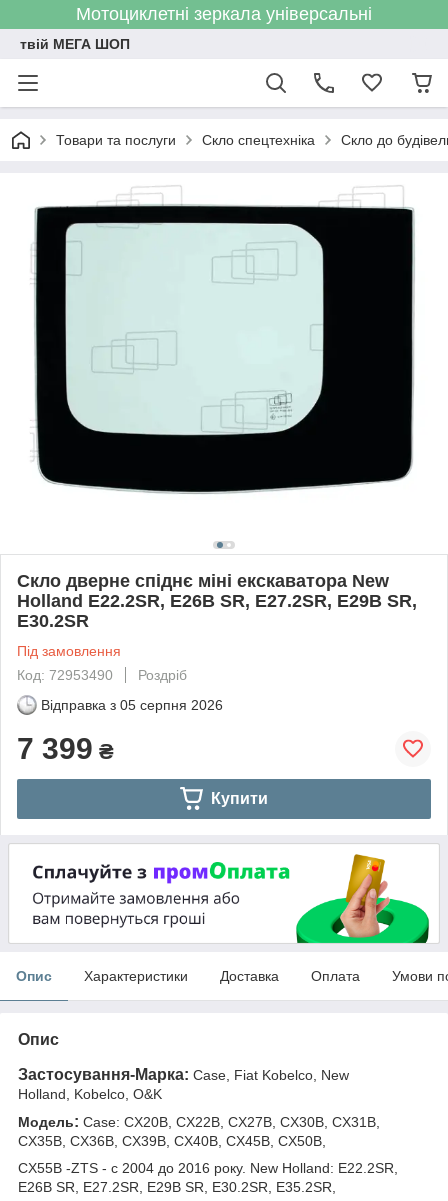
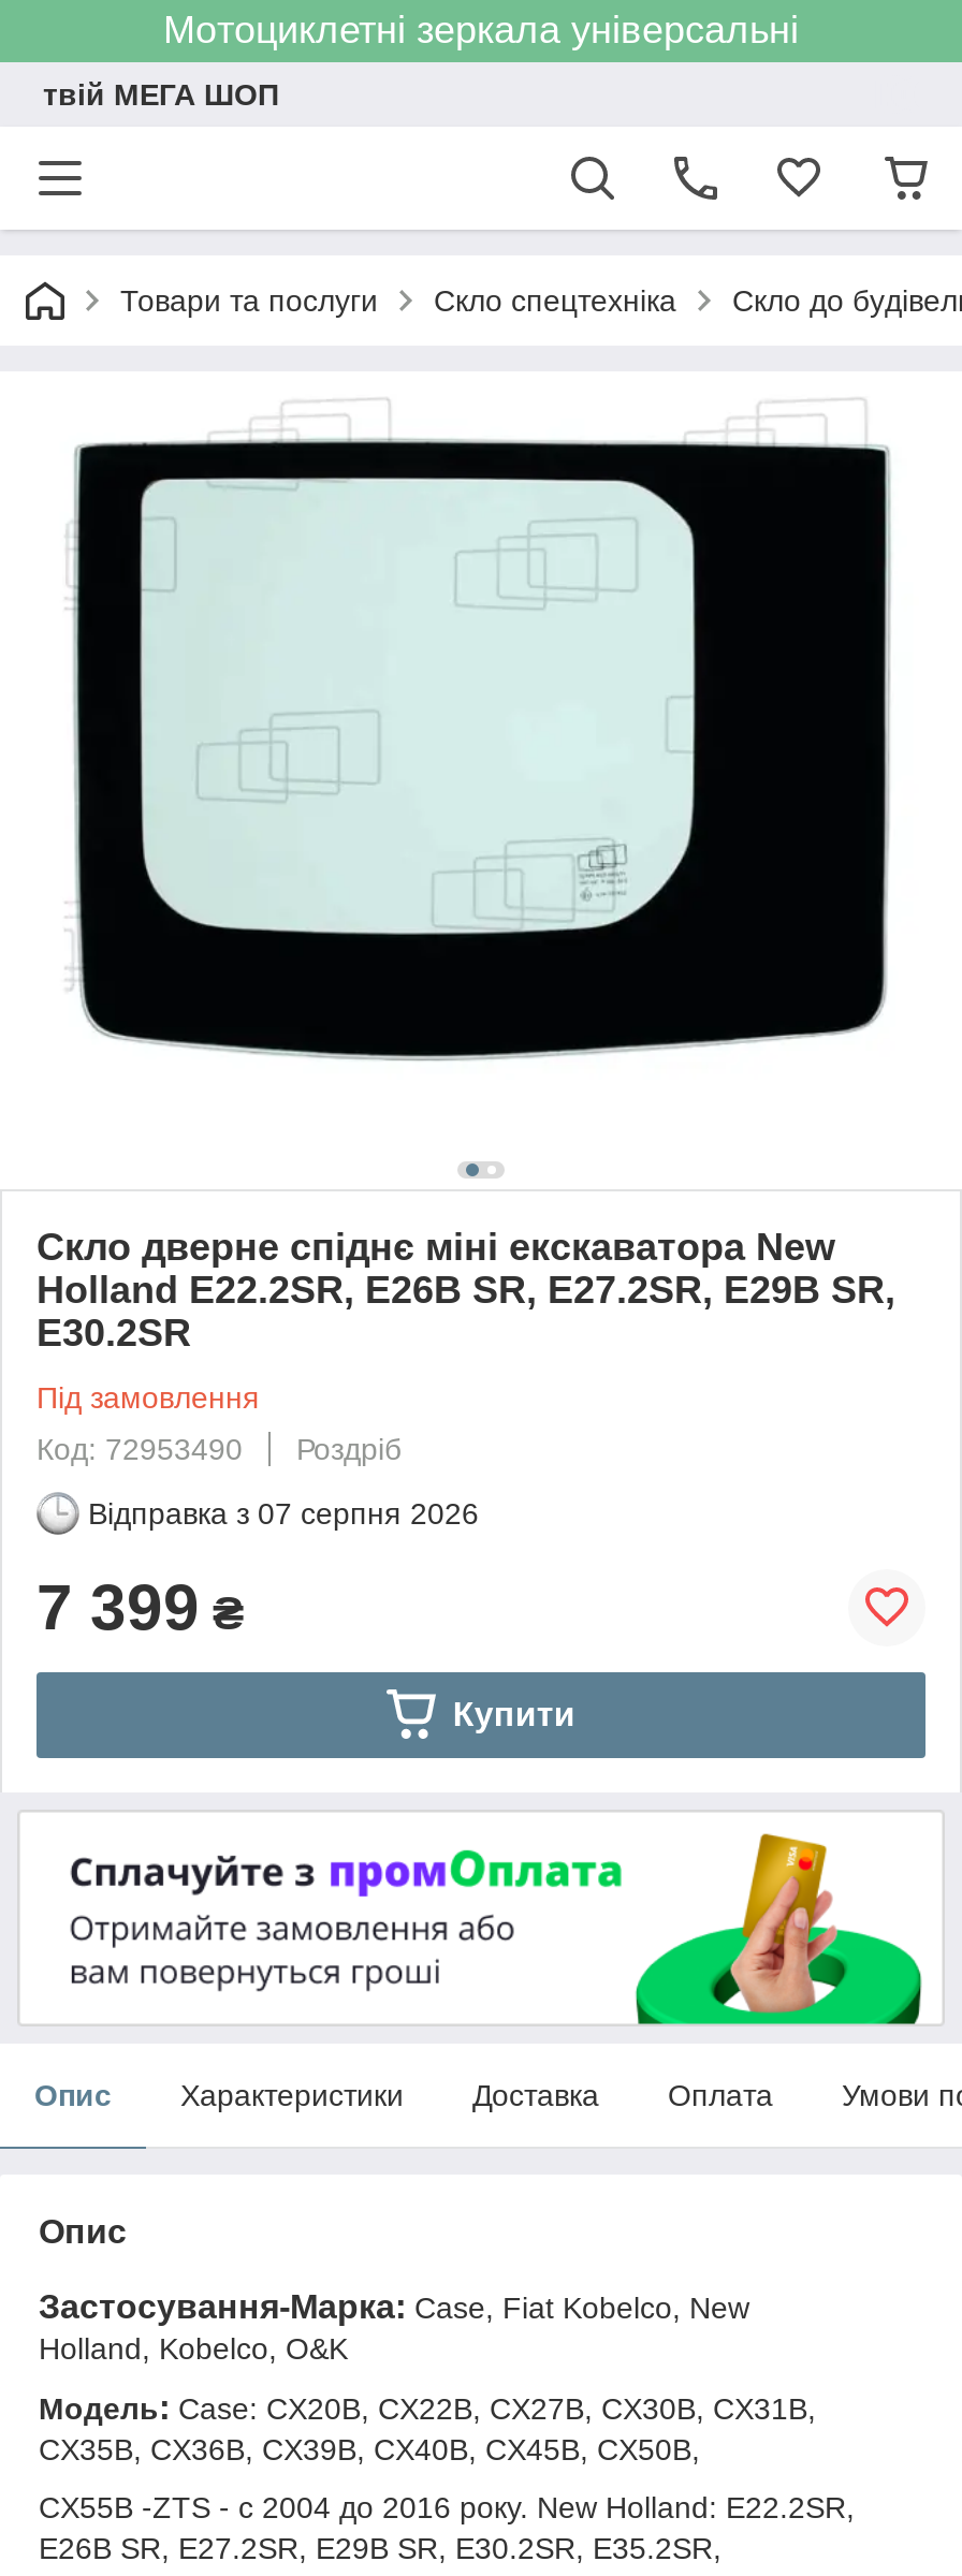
[41,697,223,713] Відправка з 05 серпня 2026 -> [88,1496,479,1530] Відправка з 07 серпня 2026

